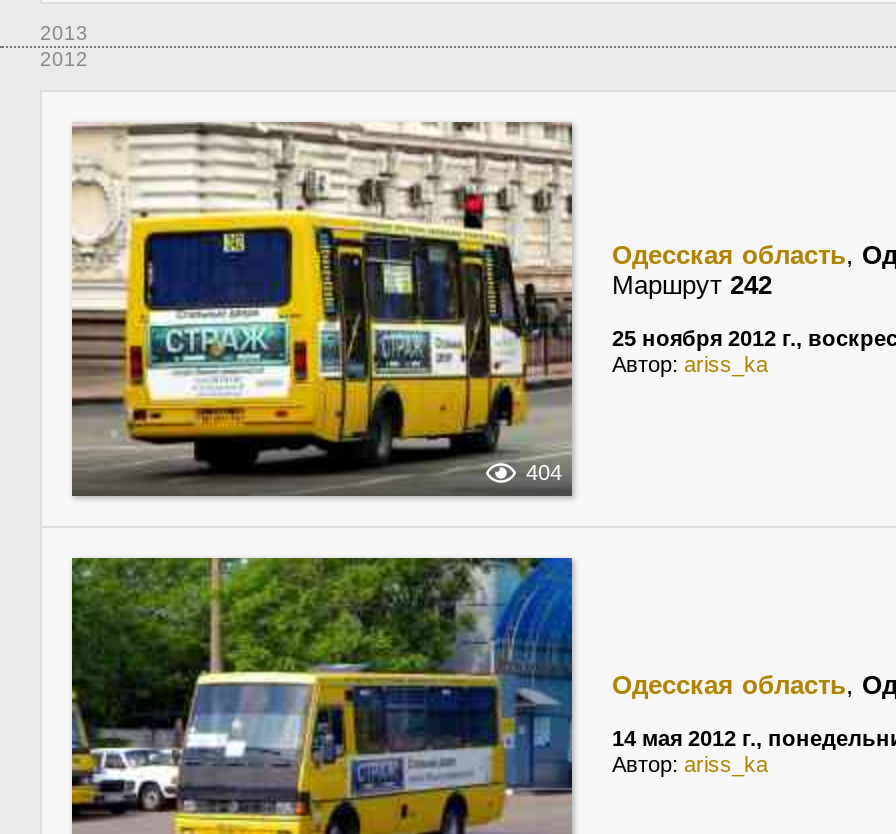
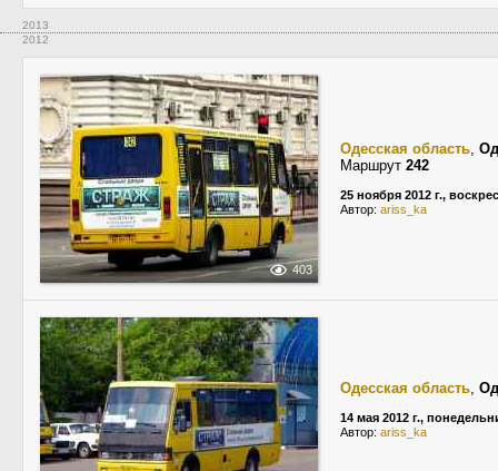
[526,460,562,484] 404 -> [292,263,312,276] 403

